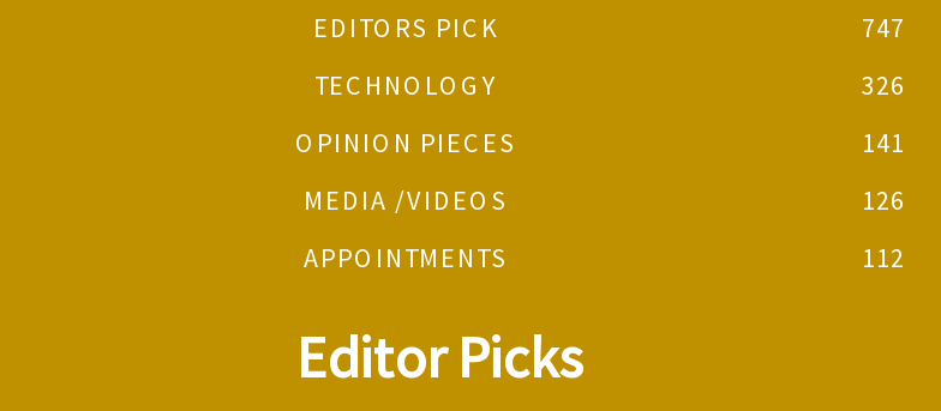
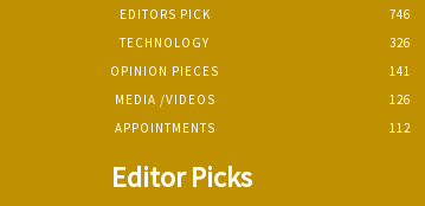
[862,11,905,44] 747 -> [389,7,411,23] 746

